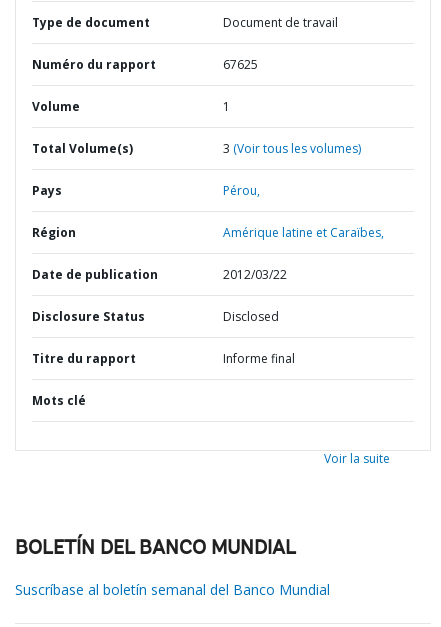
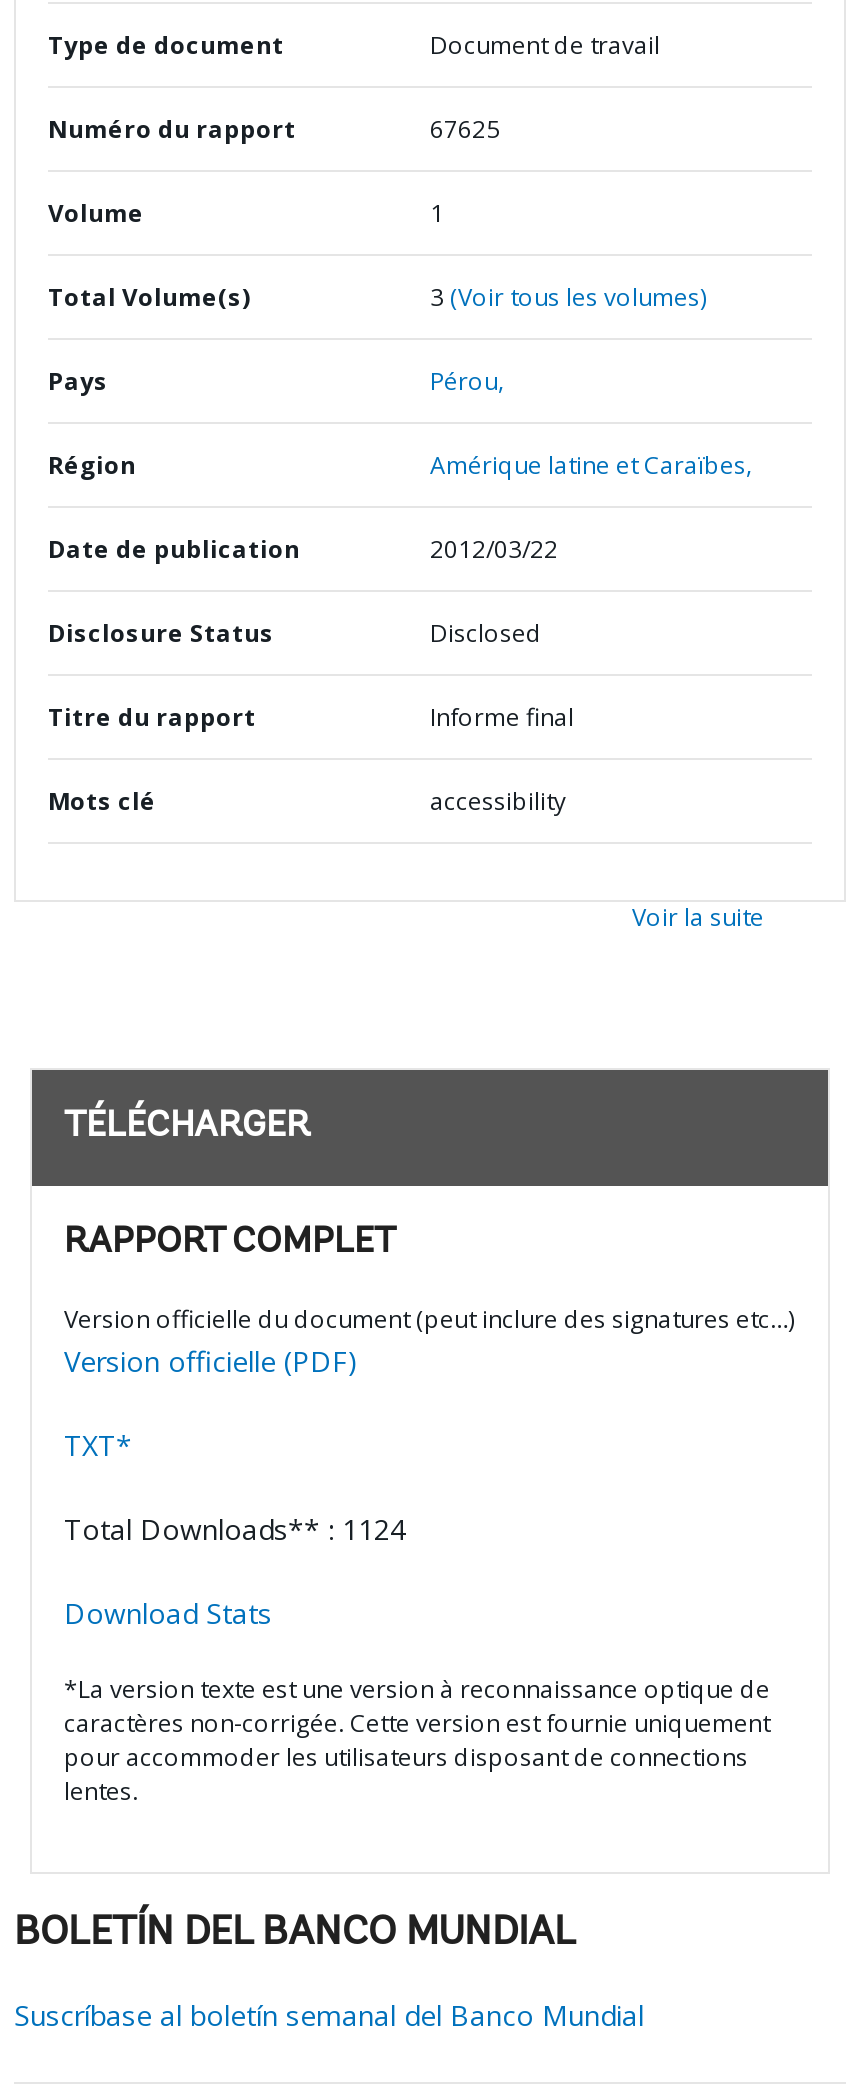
none -> [430,784,566,818] accessibility
none -> [64,1110,794,1808] TÉLÉCHARGER | RAPPORT COMPLET | Version officielle du document (peut inclure des signatures etc…) | Version officielle (PDF) | TXT* | Total Downloads** : 1124 | Download Stats | *La version texte est une version à reconnaissance optique de | caractères non-corrigée. Cette version est fournie uniquement | pour accommoder les utilisateurs disposant de connections | lentes.

